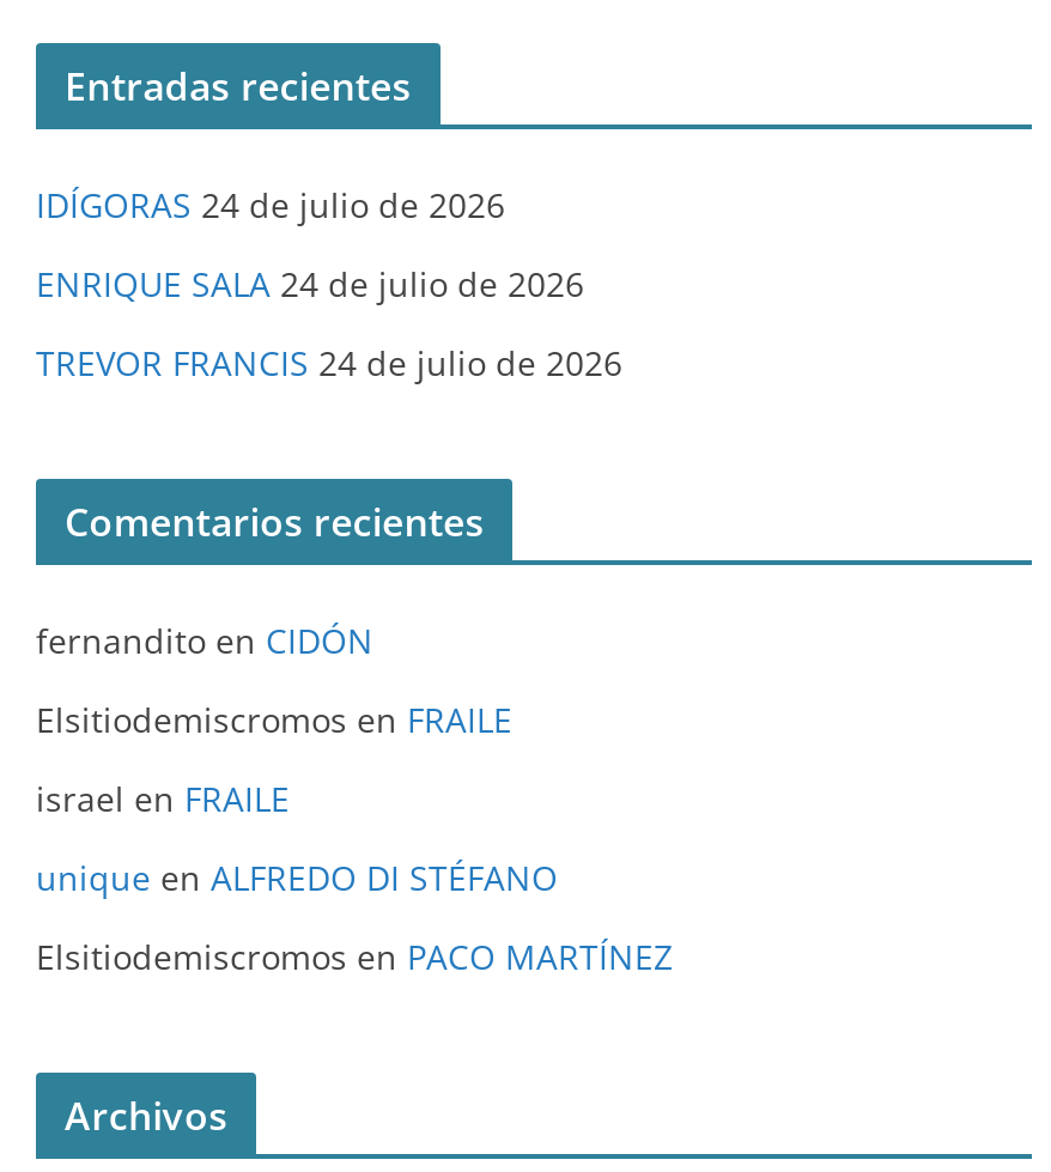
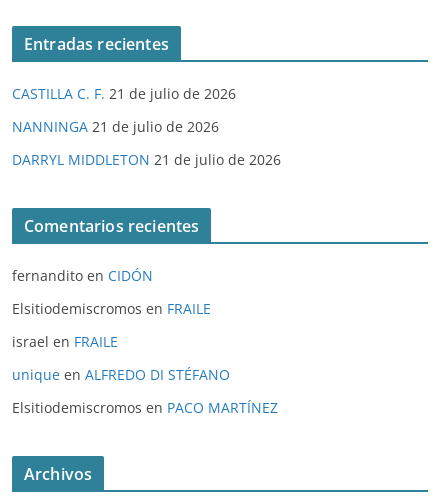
[36,181,505,227] IDÍGORAS 24 de julio de 2026 -> [12,84,236,103] CASTILLA C. F. 21 de julio de 2026
[36,260,584,306] ENRIQUE SALA 24 de julio de 2026 -> [12,117,219,136] NANNINGA 21 de julio de 2026
[36,339,622,385] TREVOR FRANCIS 24 de julio de 2026 -> [12,150,281,169] DARRYL MIDDLETON 21 de julio de 2026

